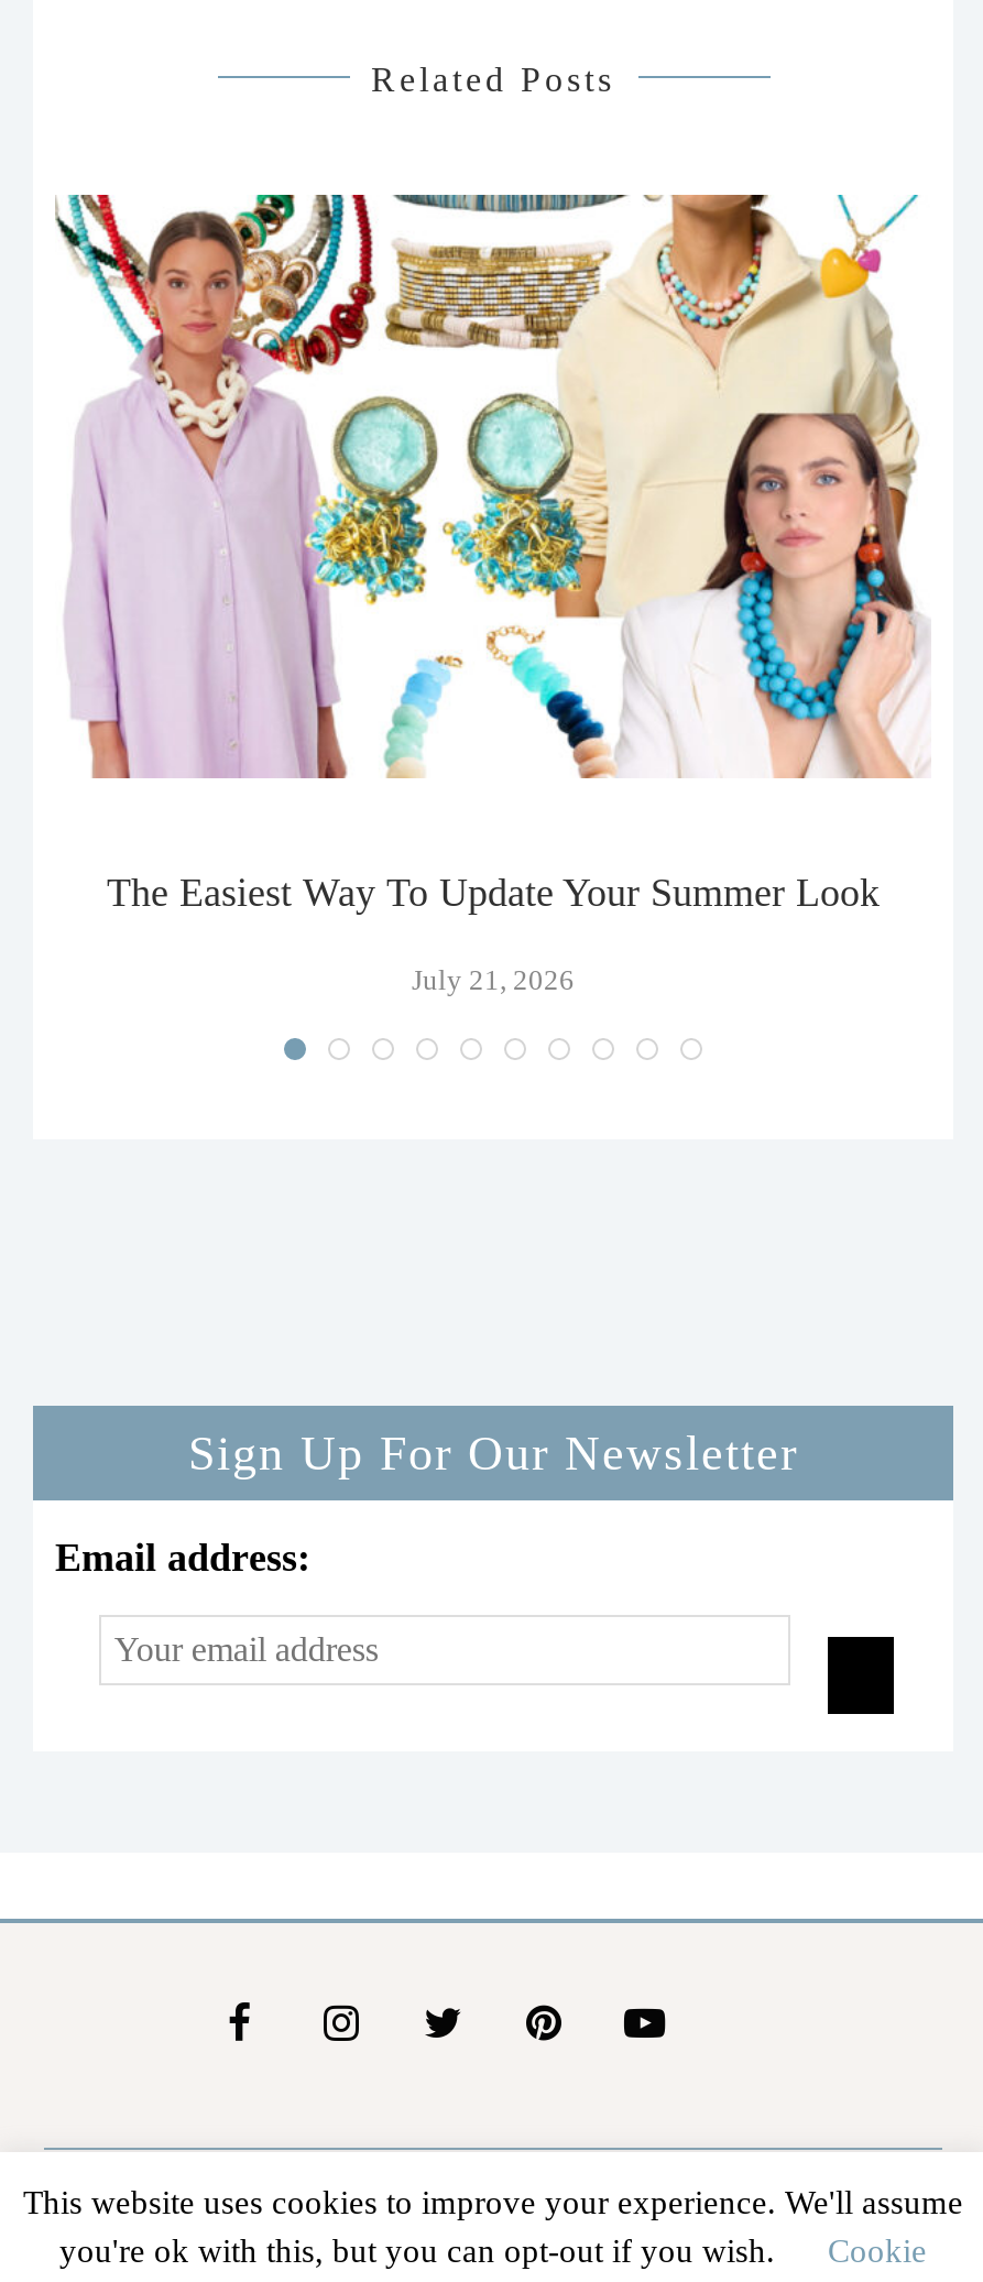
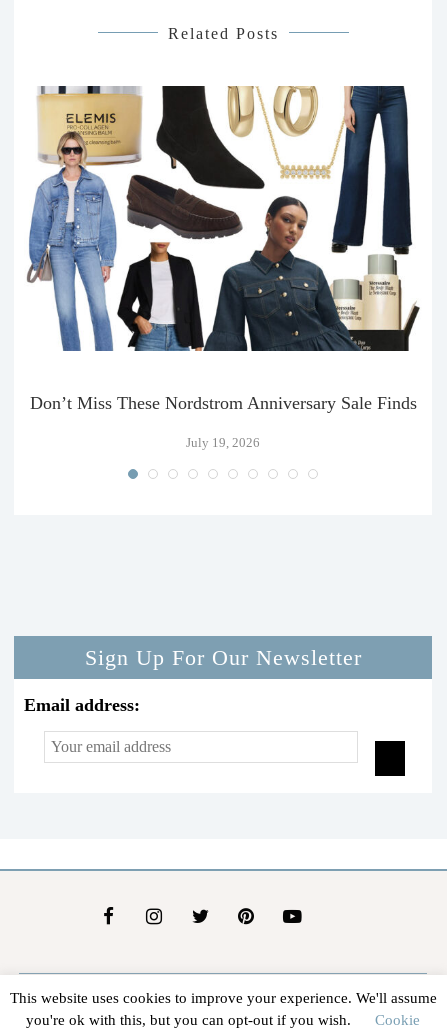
[55,193,929,780] [image] -> [25,85,420,352] [image]
[107,871,880,915] The Easiest Way To Update Your Summer Look -> [29,393,416,413] Don’t Miss These Nordstrom Anniversary Sale Finds
[412,963,575,996] July 21, 2026 -> [186,435,260,450] July 19, 2026

